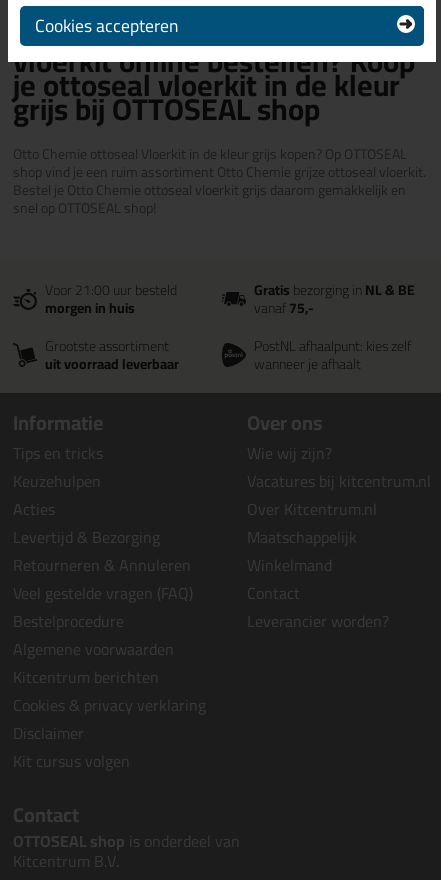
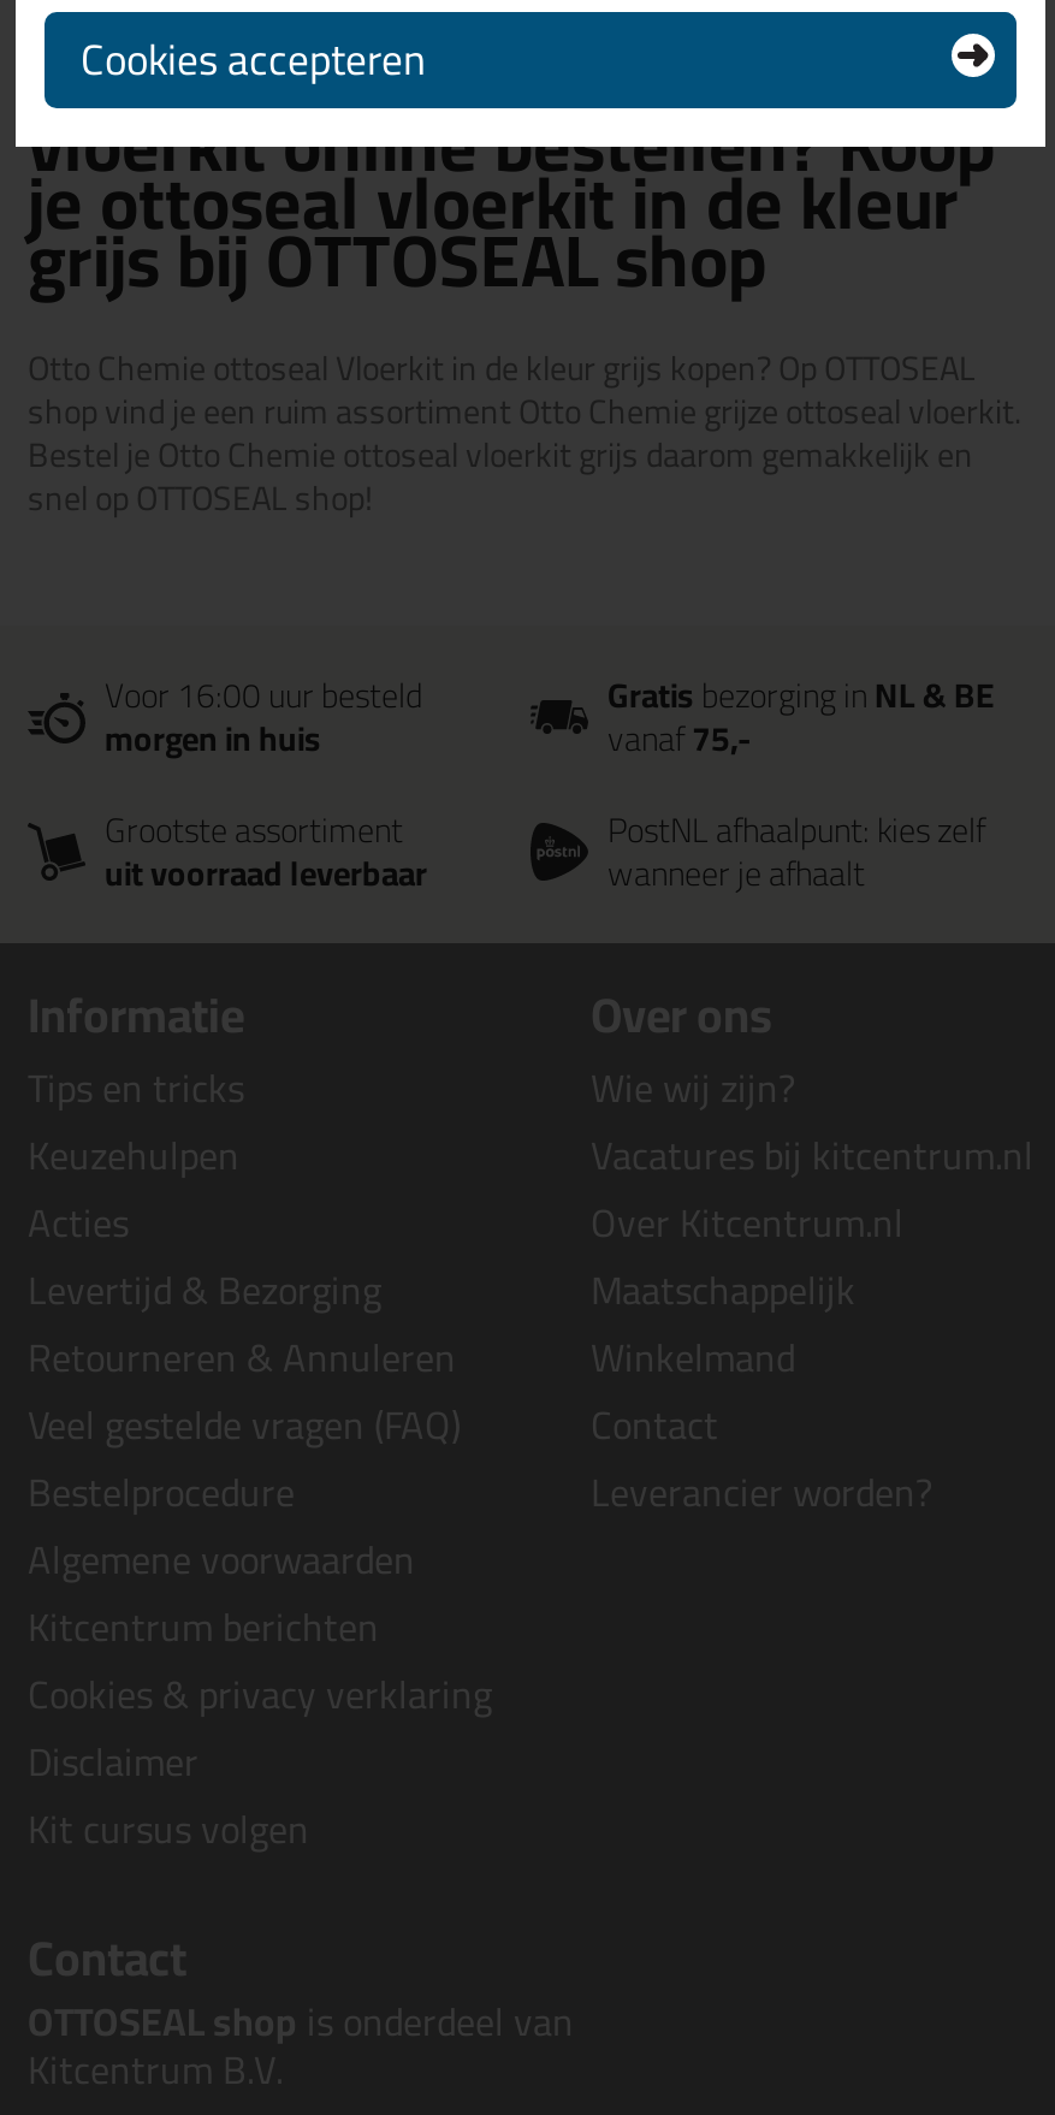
[45,277,177,303] Voor 21:00 uur besteld -> [105,664,422,727] Voor 16:00 uur besteld

